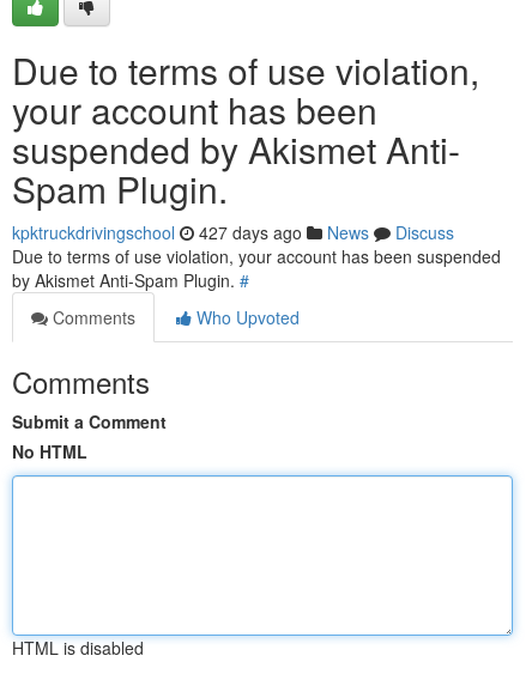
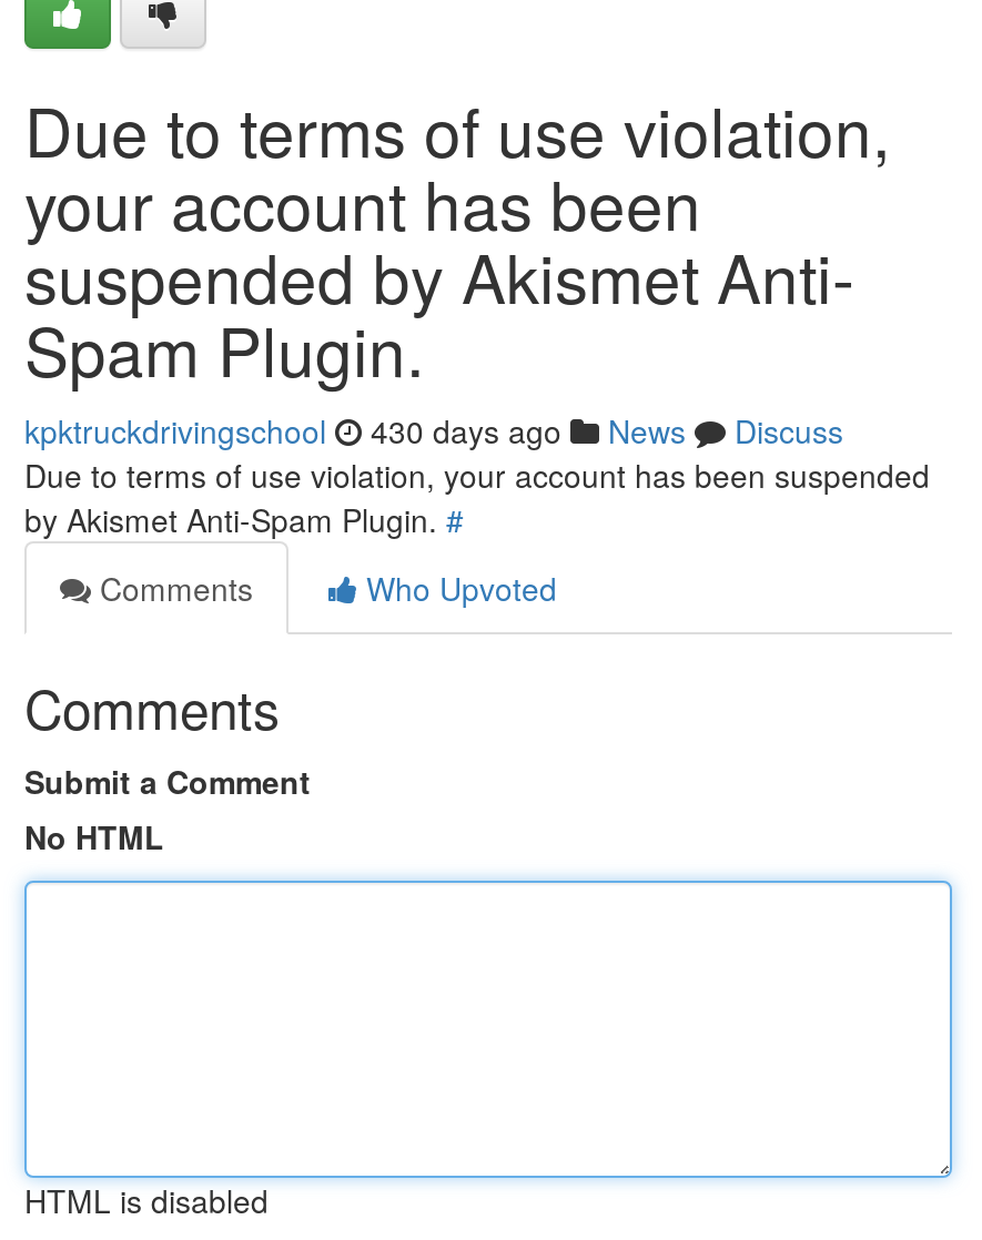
[12,220,454,244] kpktruckdrivingschool 427 days ago News Discuss -> [24,408,843,453] kpktruckdrivingschool 430 days ago News Discuss

